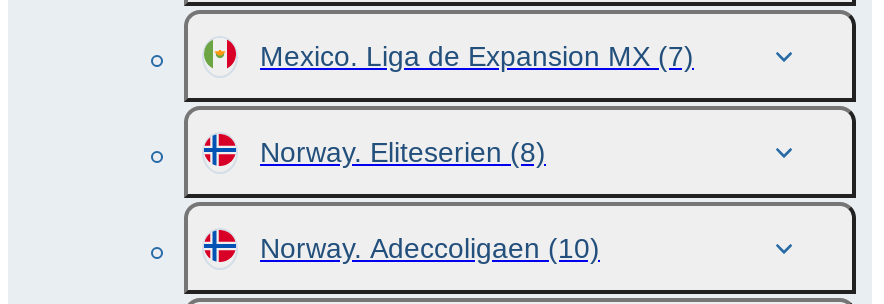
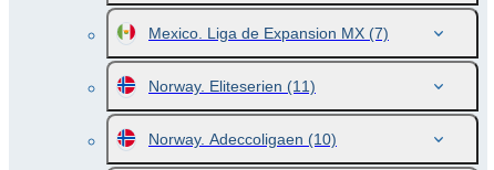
[260,136,546,168] Norway. Eliteserien (8) -> [148,77,316,95] Norway. Eliteserien (11)

